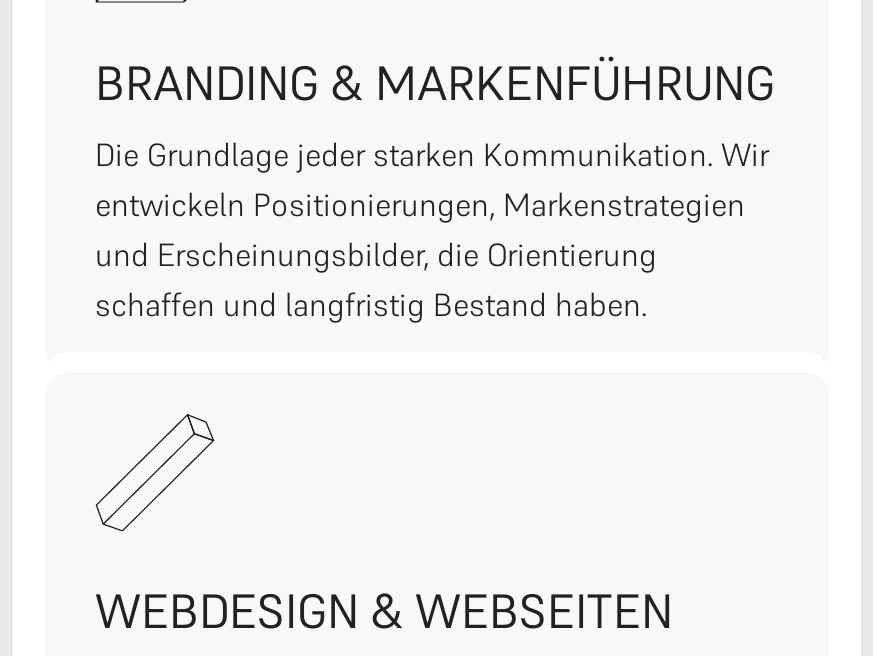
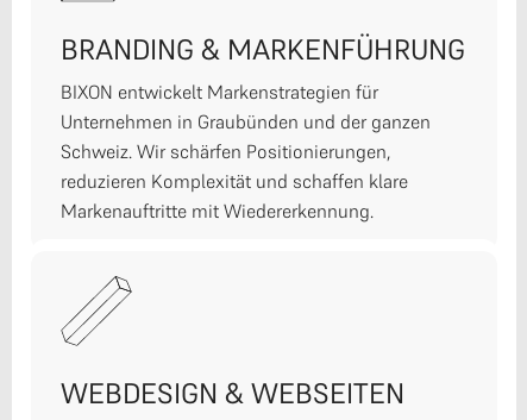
[95,133,769,323] Die Grundlage jeder starken Kommunikation. Wir | entwickeln Positionierungen, Markenstrategien | und Erscheinungsbilder, die Orientierung | schaffen und langfristig Bestand haben. -> [61,79,431,222] BIXON entwickelt Markenstrategien für | Unternehmen in Graubünden und der ganzen | Schweiz. Wir schärfen Positionierungen, | reduzieren Komplexität und schaffen klare | Markenauftritte mit Wiedererkennung.

